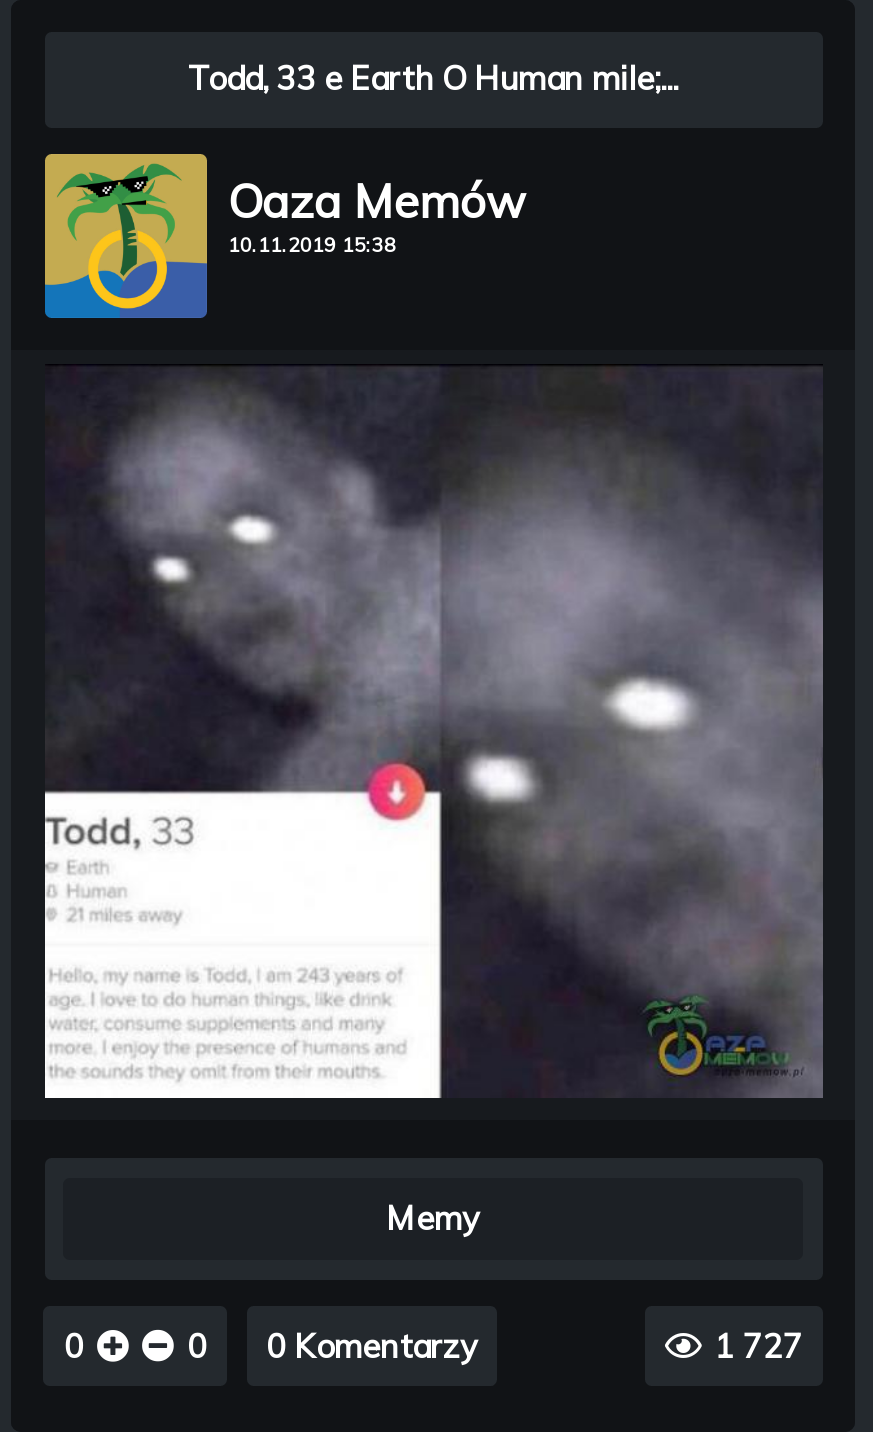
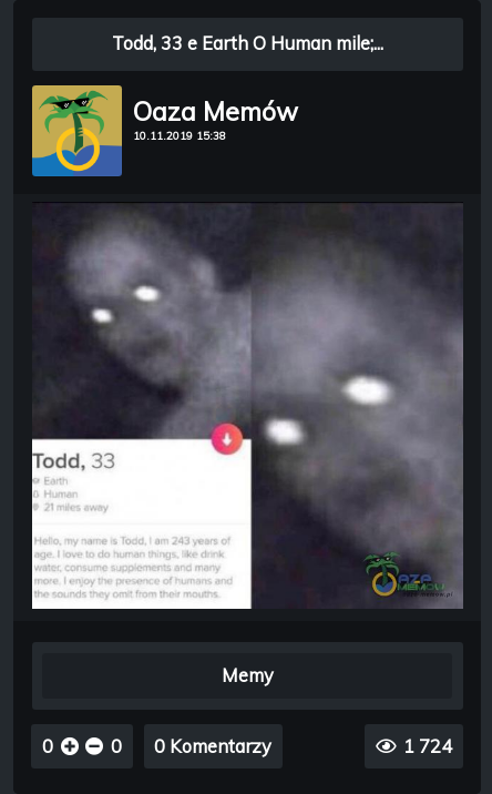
[714,1325,802,1365] 1 727 -> [403,735,452,757] 1 724

